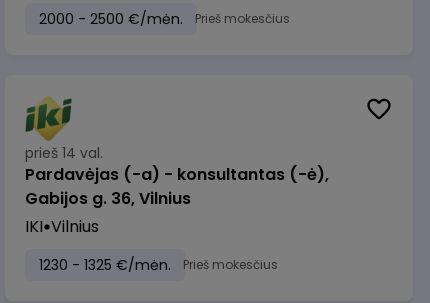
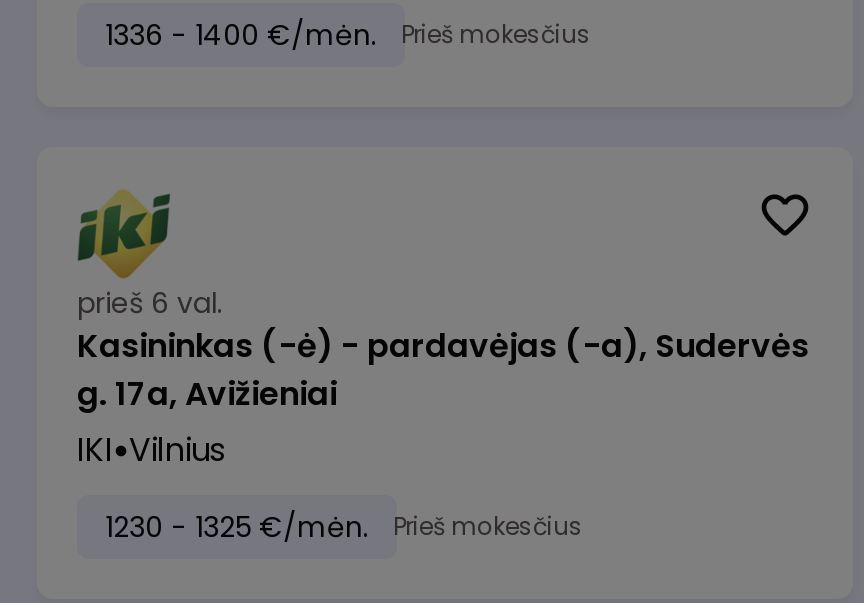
[39,9,290,29] 2000 - 2500 €/mėn. Prieš mokesčius -> [105,15,591,55] 1336 - 1400 €/mėn. Prieš mokesčius
[25,143,329,210] prieš 14 val. | Pardavėjas (-a) - konsultantas (-ė), | Gabijos g. 36, Vilnius -> [77,283,809,417] prieš 6 val. | Kasininkas (-ė) - pardavėjas (-a), Sudervės | g. 17a, Avižieniai

